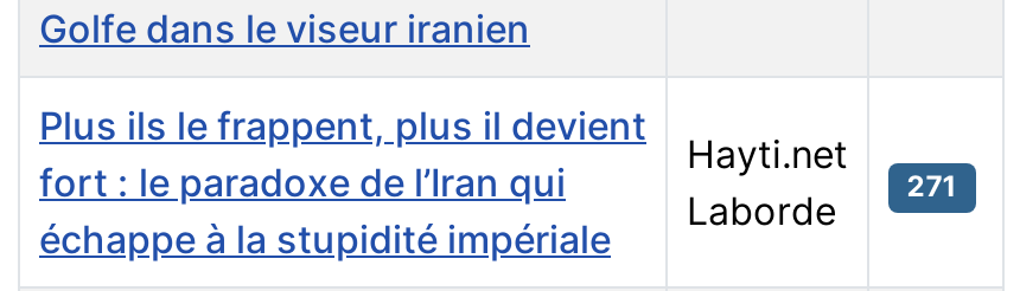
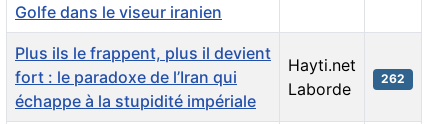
[907,169,957,204] 271 -> [381,71,405,86] 262

